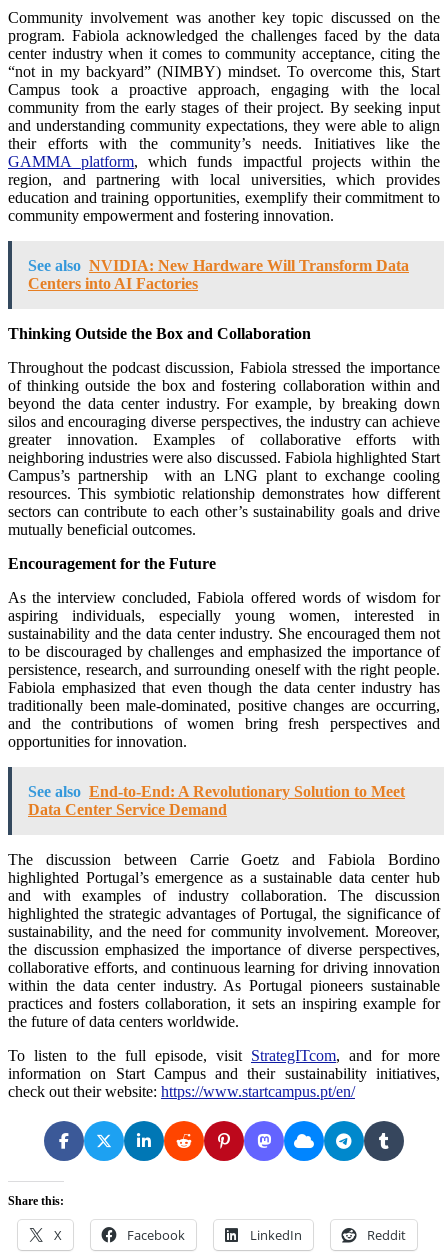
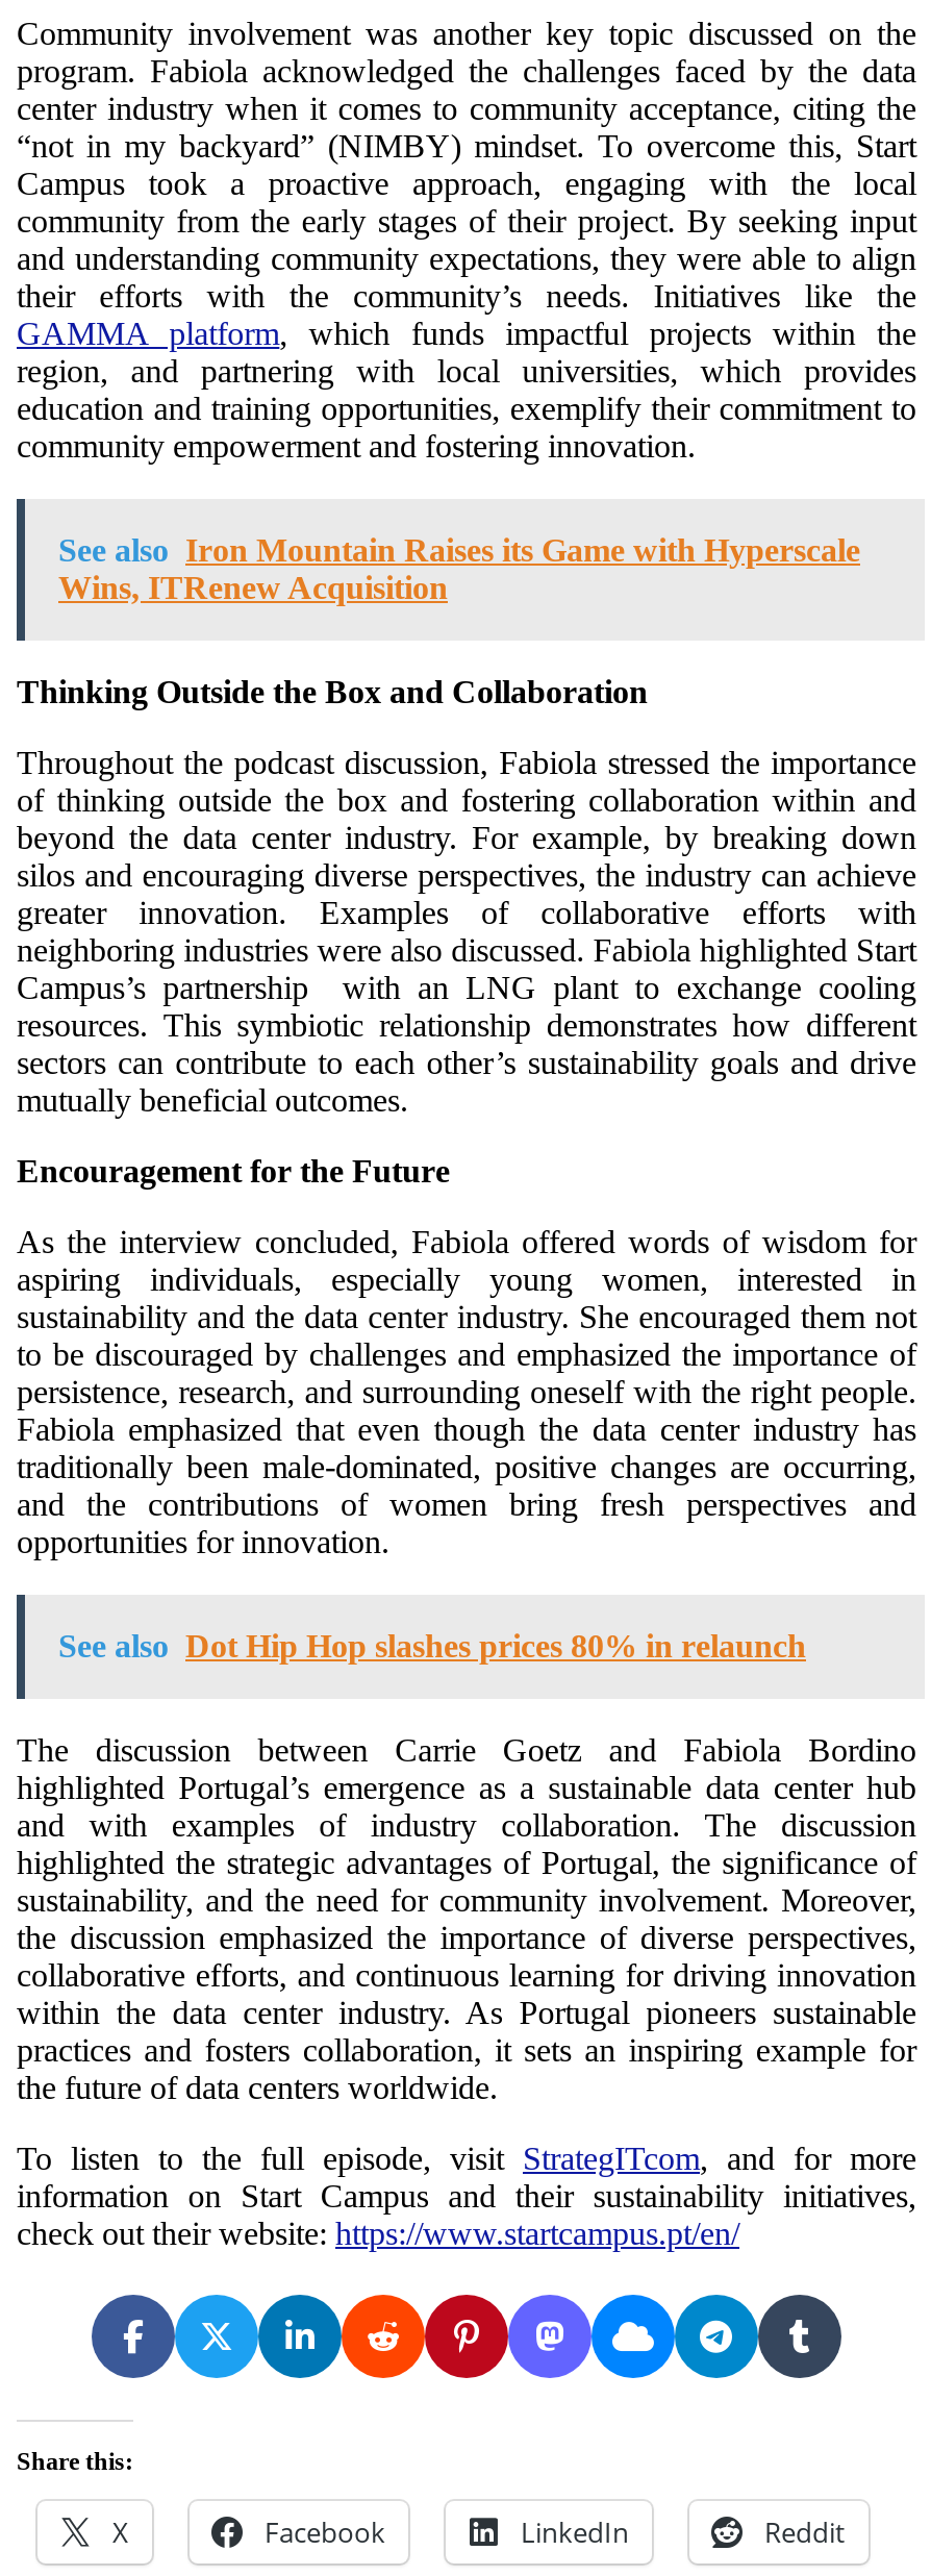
[28,257,409,292] See also NVIDIA: New Hardware Will Transform Data | Centers into AI Factories -> [58,532,860,605] See also Iron Mountain Raises its Game with Hyperscale | Wins, ITRenew Acquisition
[28,783,405,818] See also End-to-End: A Revolutionary Solution to Meet | Data Center Service Demand -> [58,1628,806,1663] See also Dot Hip Hop slashes prices 80% in relaunch

